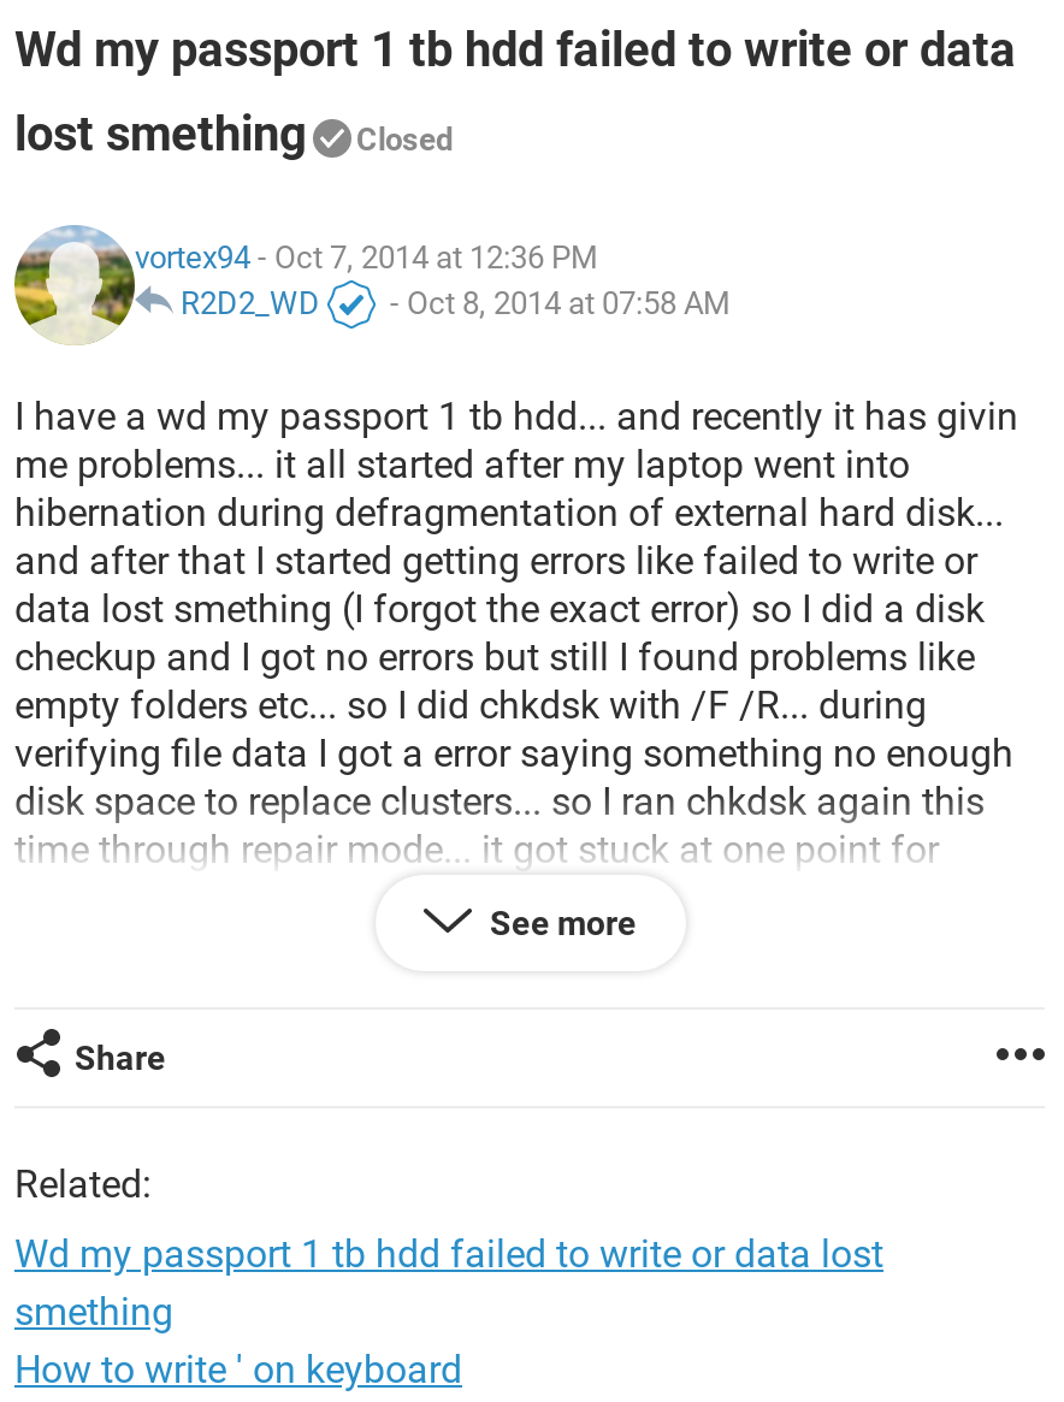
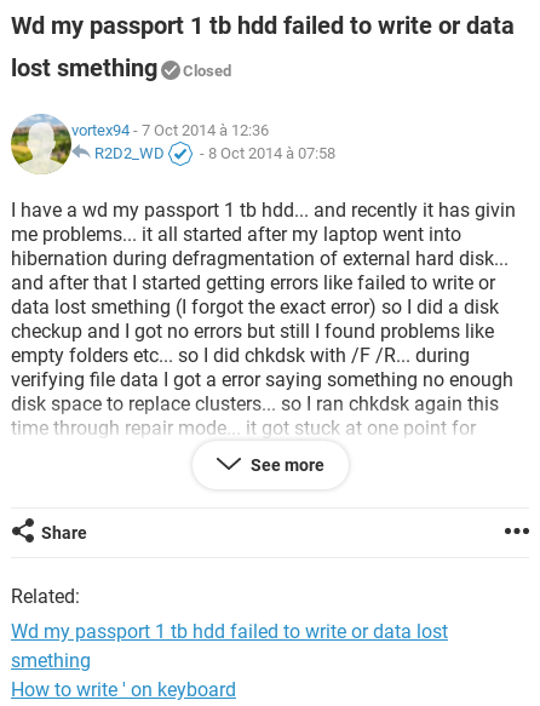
[135,240,597,276] vortex94 - Oct 7, 2014 at 12:36 PM -> [71,121,269,140] vortex94 - 7 Oct 2014 à 12:36
[181,286,729,322] R2D2_WD - Oct 8, 2014 at 07:58 AM -> [94,145,335,163] R2D2_WD - 8 Oct 2014 à 07:58

